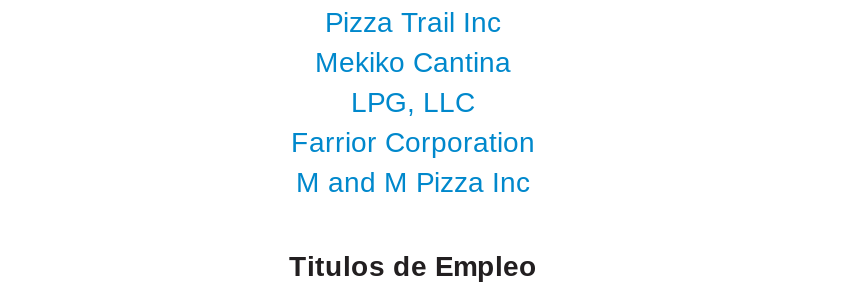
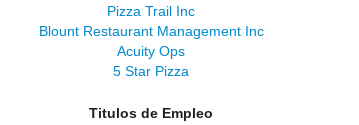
[291,46,535,198] Mekiko Cantina | LPG, LLC | Farrior Corporation | M and M Pizza Inc -> [38,23,263,79] Blount Restaurant Management Inc | Acuity Ops | 5 Star Pizza

